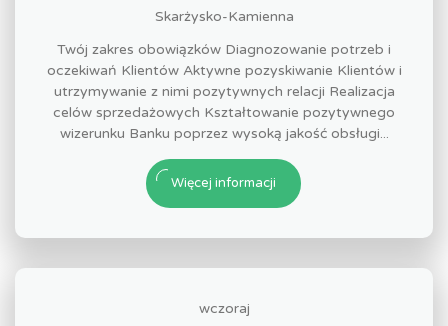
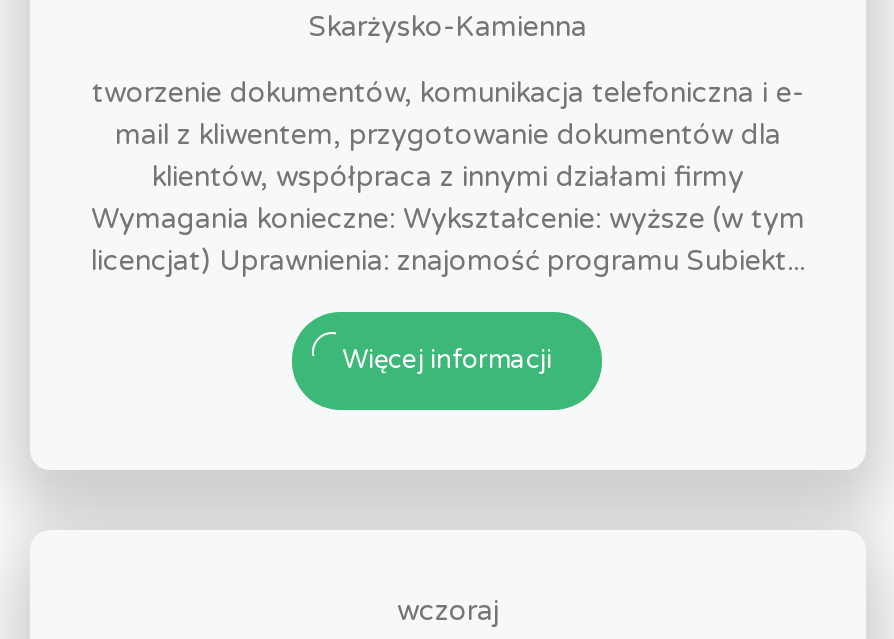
[46,41,401,142] Twój zakres obowiązków Diagnozowanie potrzeb i | oczekiwań Klientów Aktywne pozyskiwanie Klientów i | utrzymywanie z nimi pozytywnych relacji Realizacja | celów sprzedażowych Kształtowanie pozytywnego | wizerunku Banku poprzez wysoką jakość obsługi... -> [91,76,805,278] tworzenie dokumentów, komunikacja telefoniczna i e- | mail z kliwentem, przygotowanie dokumentów dla | klientów, współpraca z innymi działami firmy | Wymagania konieczne: Wykształcenie: wyższe (w tym | licencjat) Uprawnienia: znajomość programu Subiekt...

